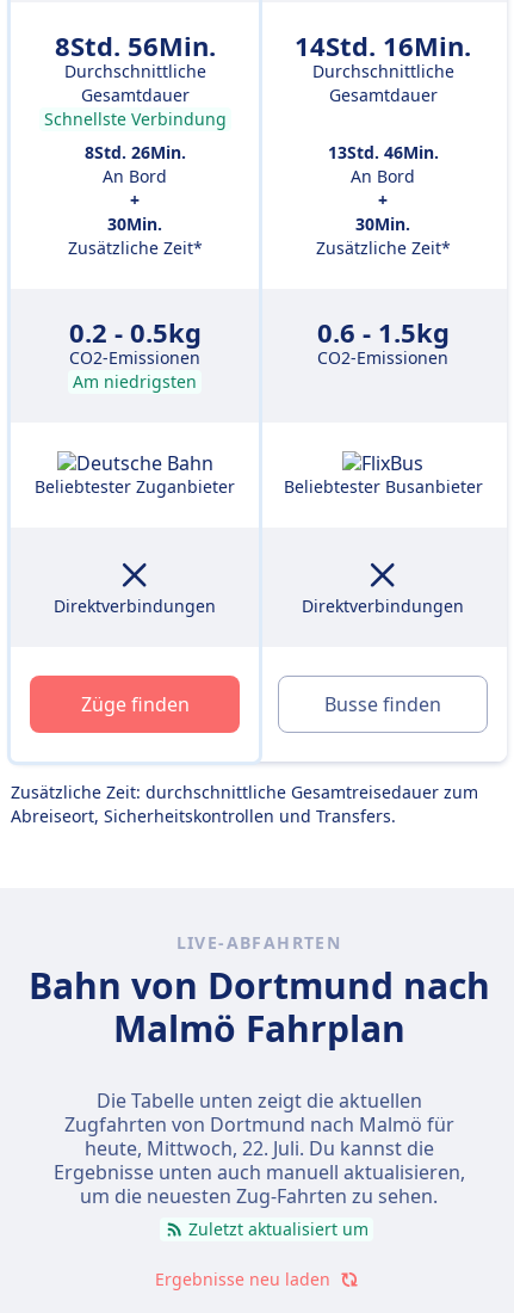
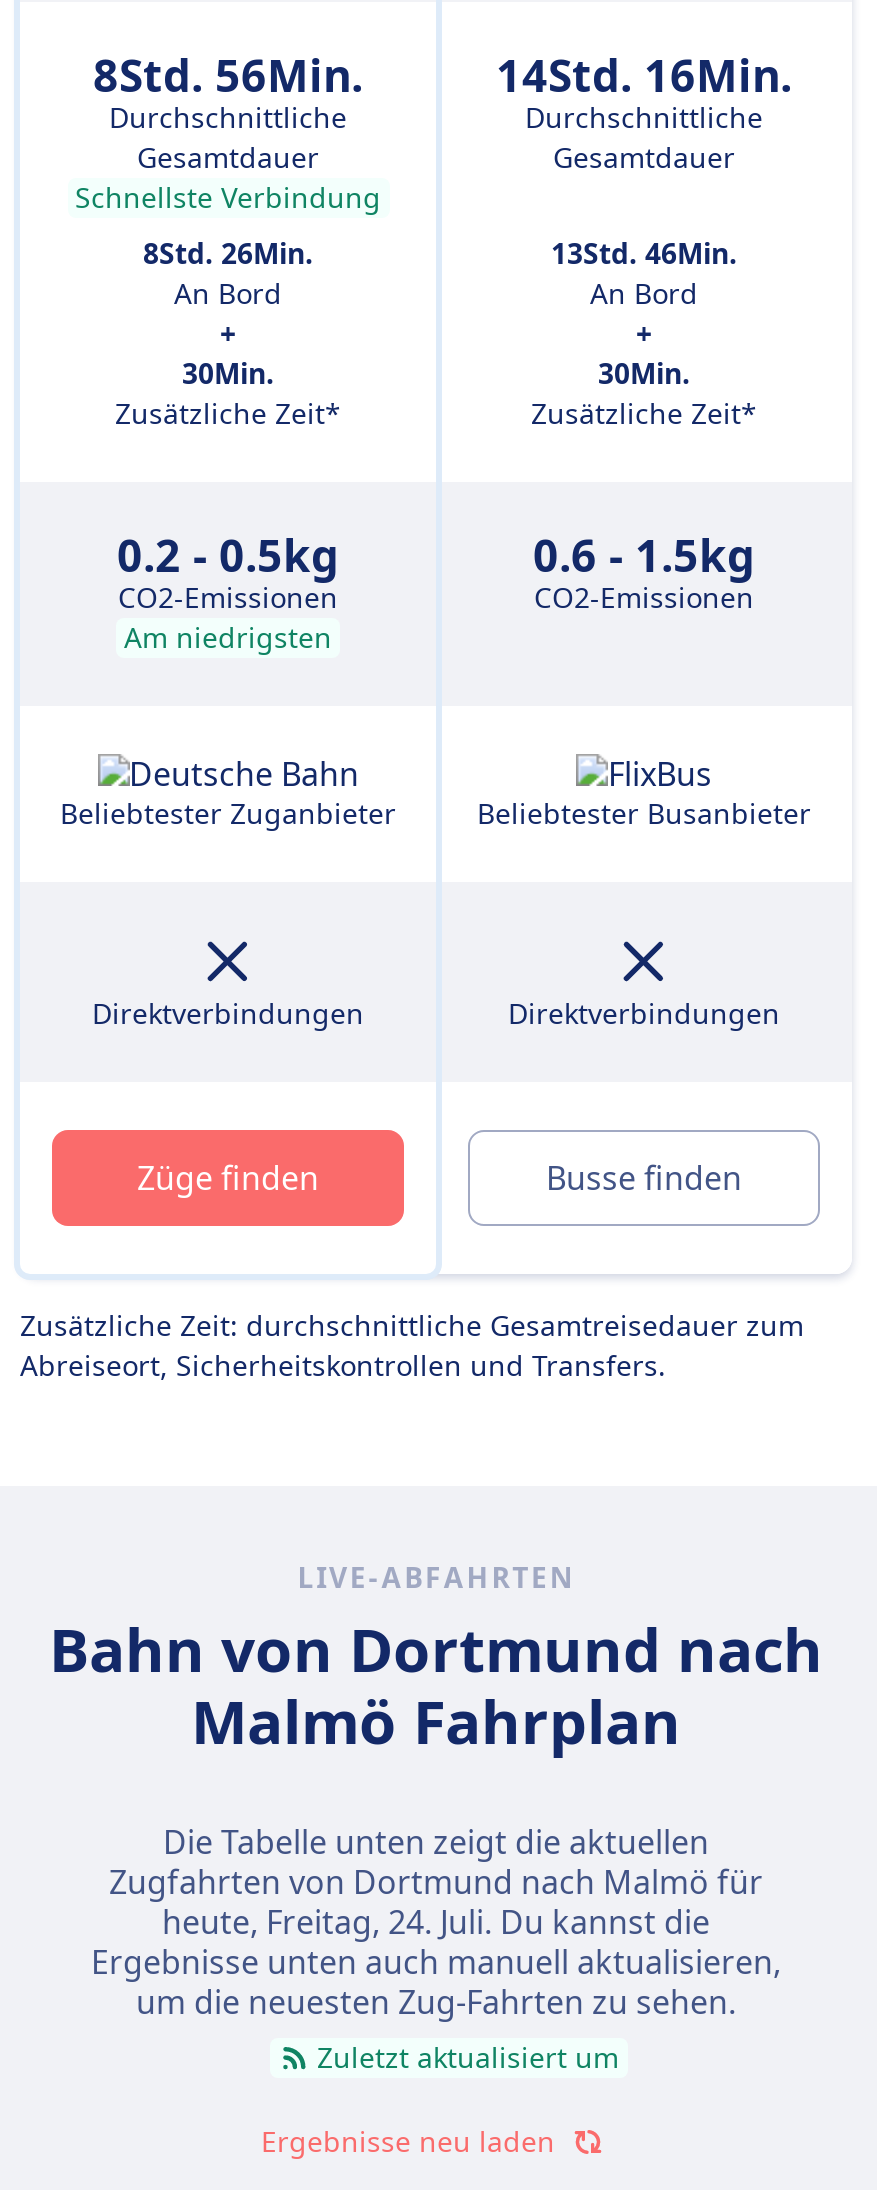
[84,1135,434,1161] heute, Mittwoch, 22. Juli. Du kannst die -> [162,1900,710,1944] heute, Freitag, 24. Juli. Du kannst die

